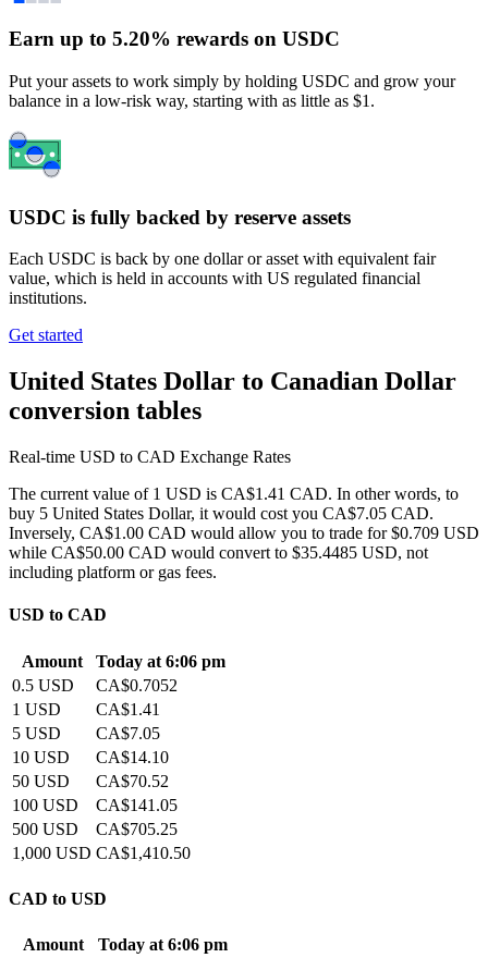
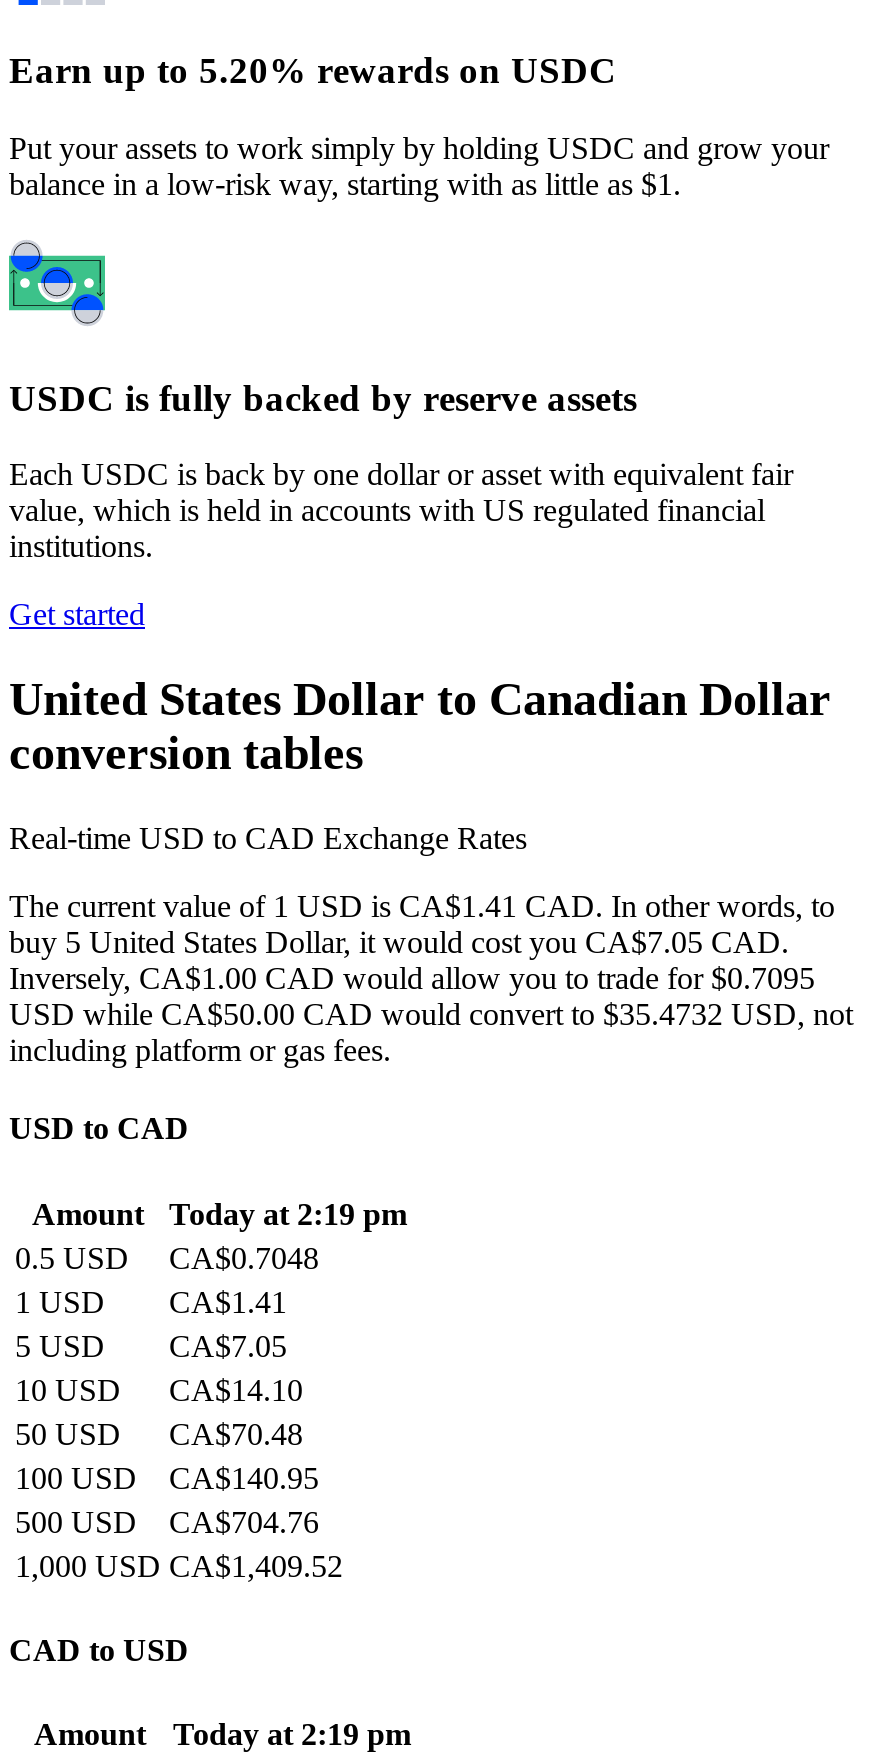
[9,524,479,562] Inversely, CA$1.00 CAD would allow you to trade for $0.709 USD | while CA$50.00 CAD would convert to $35.4485 USD, not -> [9,961,853,1031] Inversely, CA$1.00 CAD would allow you to trade for $0.7095 | USD while CA$50.00 CAD would convert to $35.4732 USD, not
[21,652,225,670] Amount Today at 6:06 pm -> [32,1196,407,1230] Amount Today at 2:19 pm
[12,676,178,694] 0.5 USD CA$0.7052 -> [15,1240,319,1274] 0.5 USD CA$0.7048
[12,772,169,790] 50 USD CA$70.52 -> [15,1416,303,1450] 50 USD CA$70.48
[12,795,178,814] 100 USD CA$141.05 -> [15,1460,319,1494] 100 USD CA$140.95
[12,819,191,862] CA$705.25 | 1,000 USD CA$1,410.50 -> [15,1504,343,1582] CA$704.76 | 1,000 USD CA$1,409.52
[22,935,228,954] Amount Today at 6:06 pm -> [34,1717,411,1751] Amount Today at 2:19 pm

